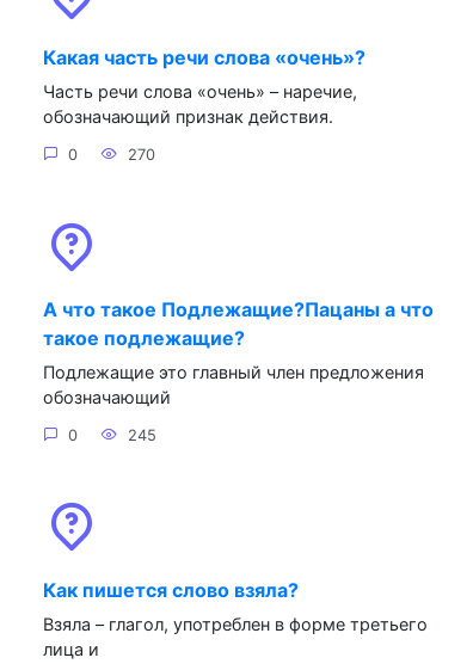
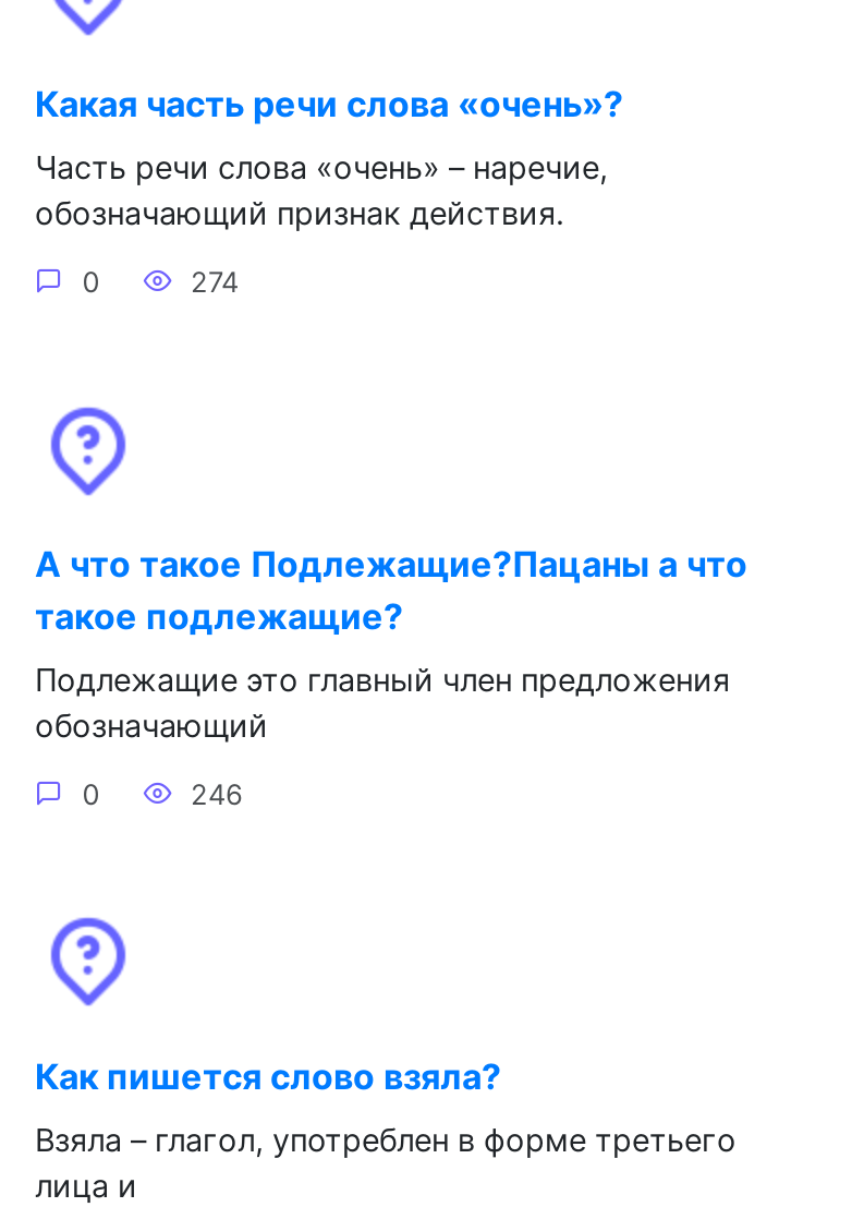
[128,145,155,163] 270 -> [191,266,239,298] 274
[128,426,156,444] 245 -> [191,777,243,810] 246

